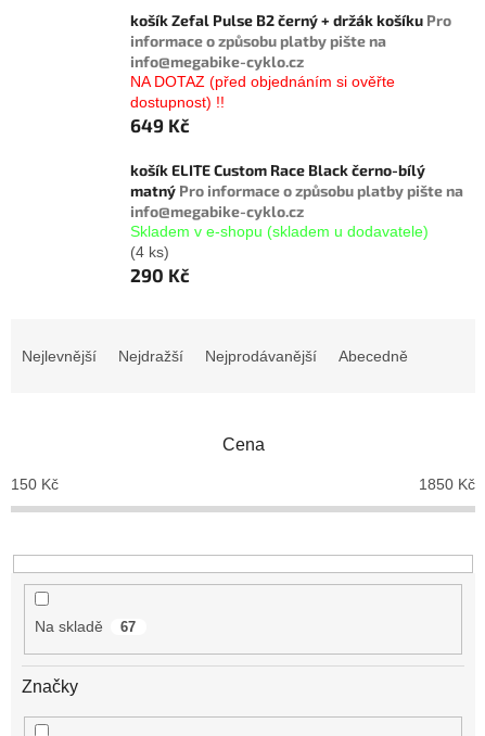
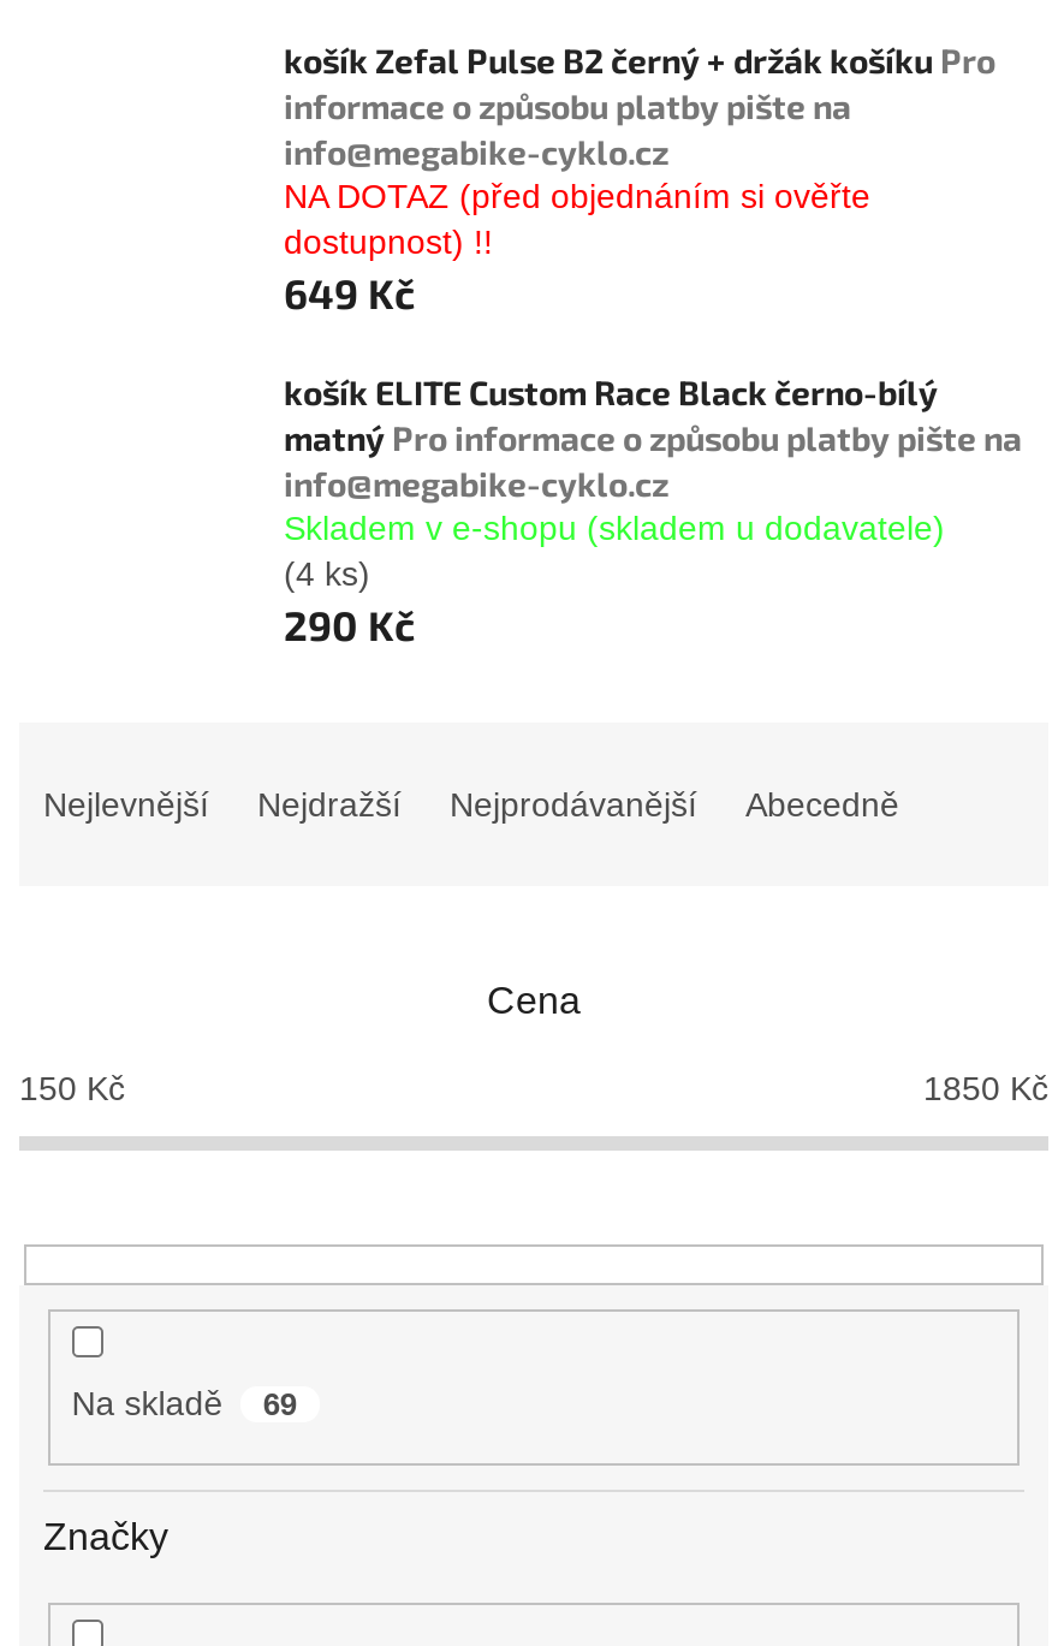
[121,619,136,635] 67 -> [263,1386,297,1422] 69

